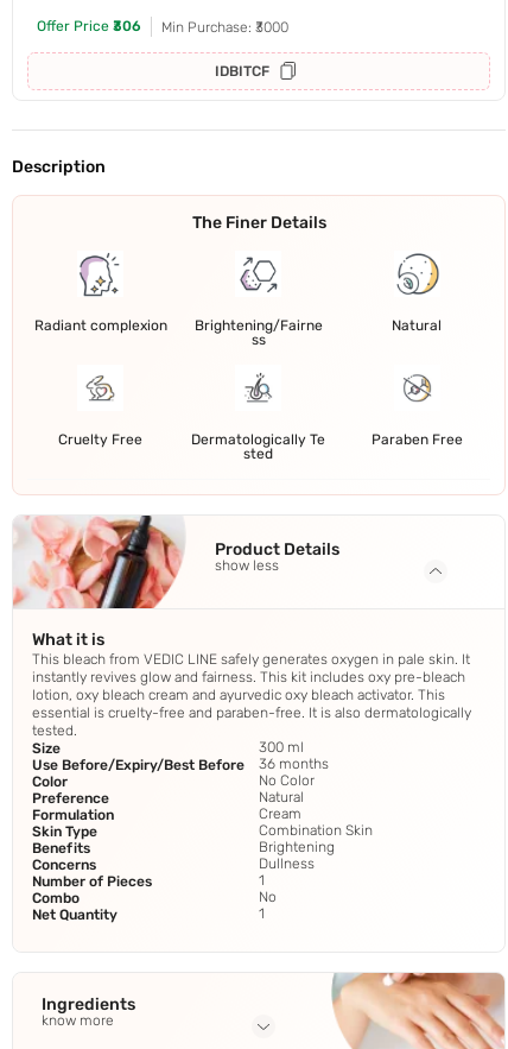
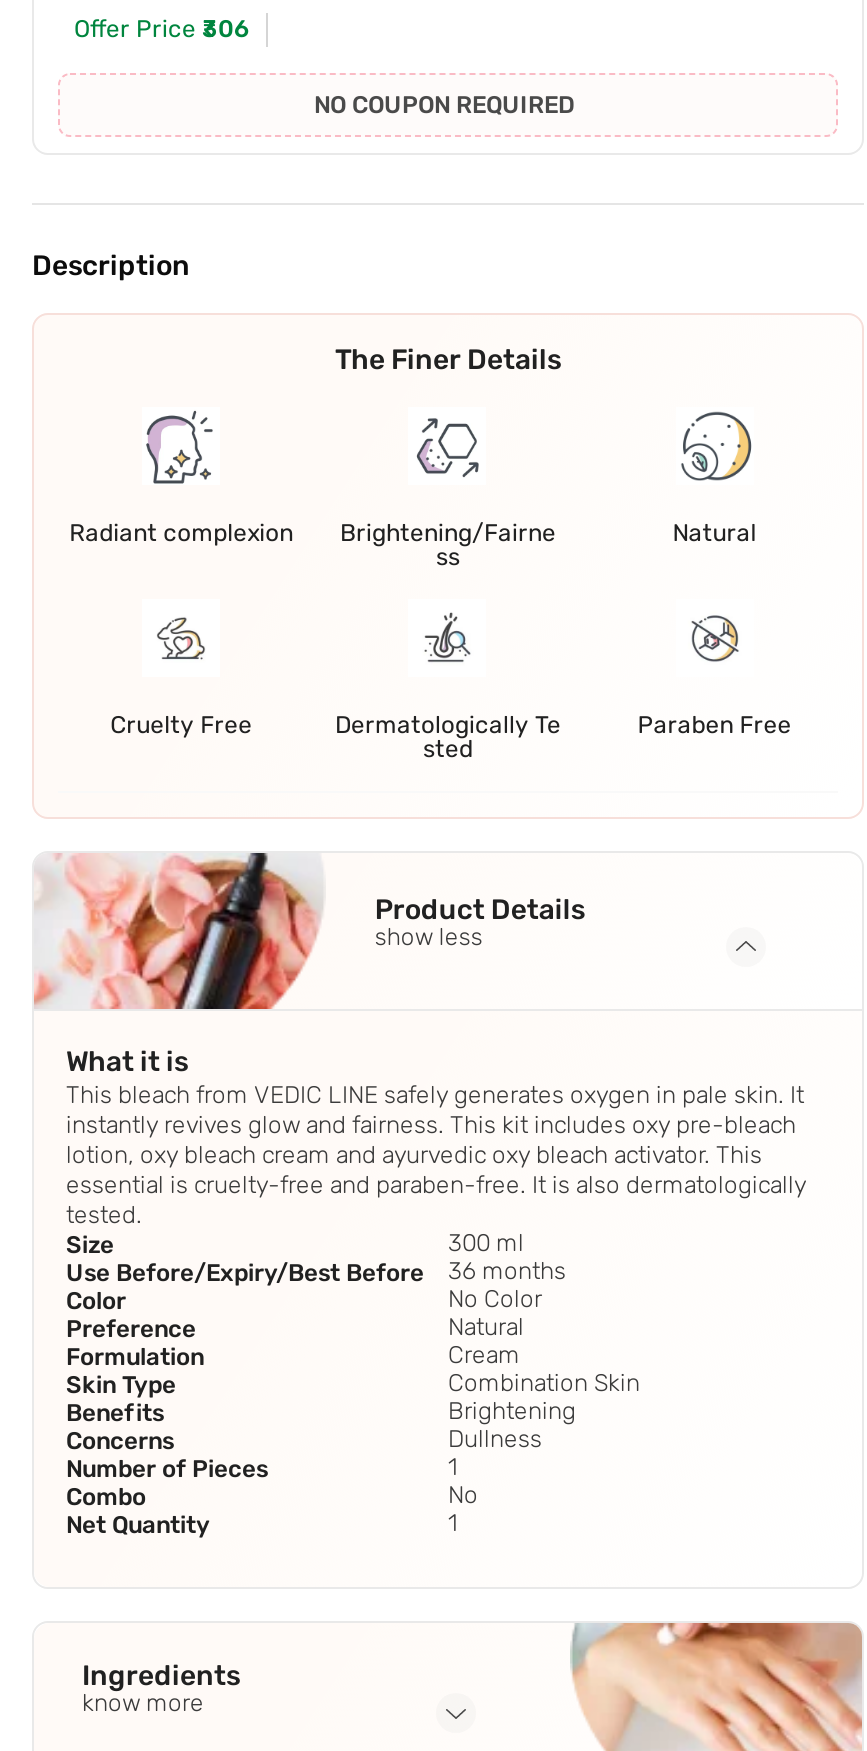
[161,19,288,80] Min Purchase: ₹3000 | IDBITCF -> [314,92,574,120] NO COUPON REQUIRED

